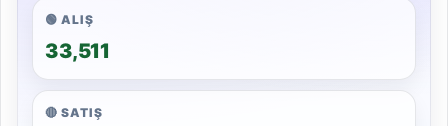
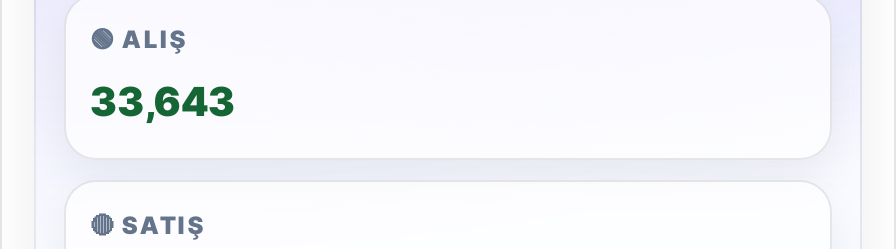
[45,39,110,63] 33,511 -> [90,78,235,126] 33,643

